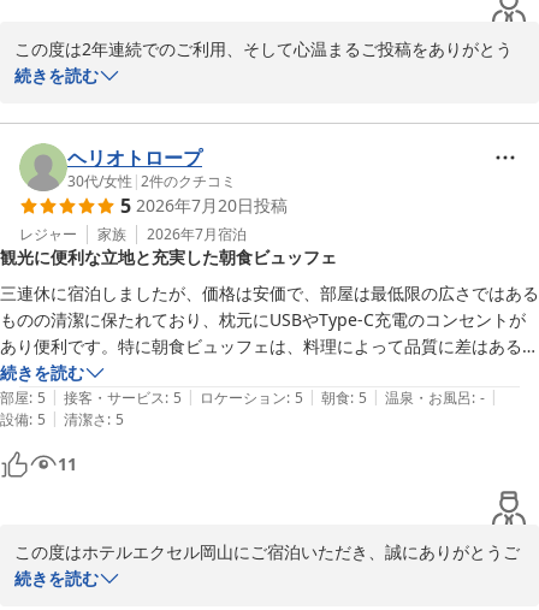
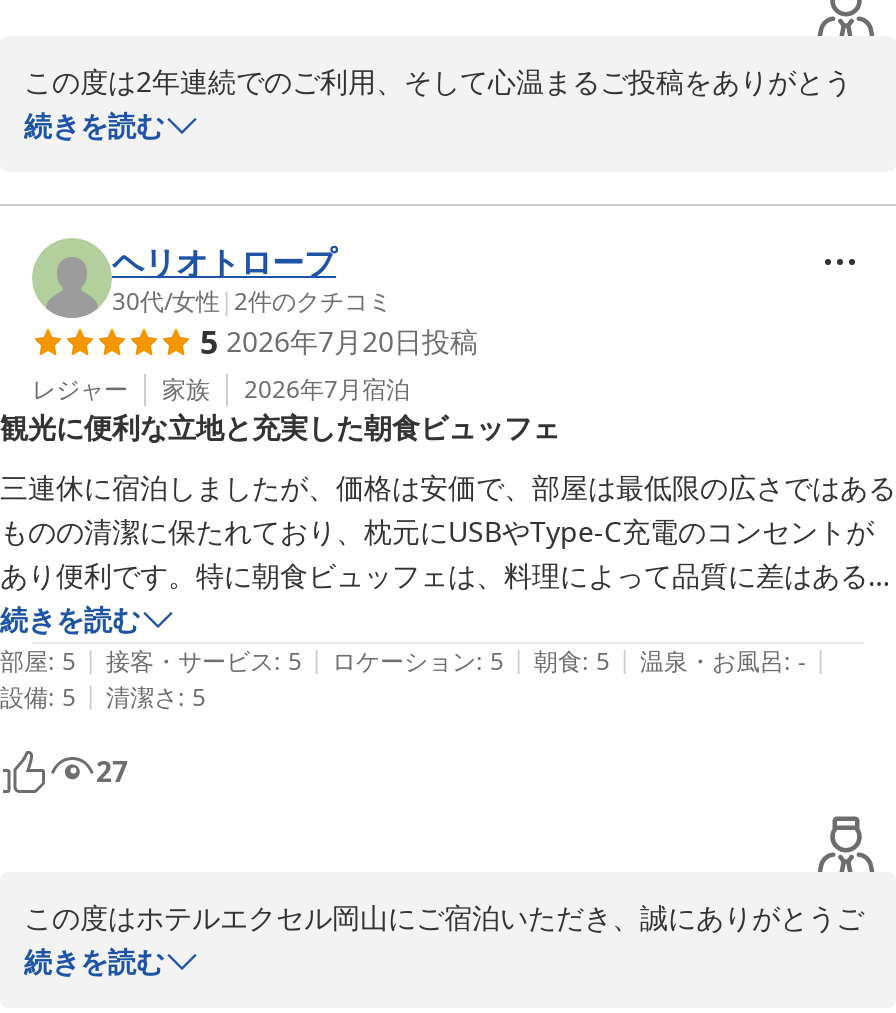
[58,452,77,475] 11 -> [96,752,128,790] 27

